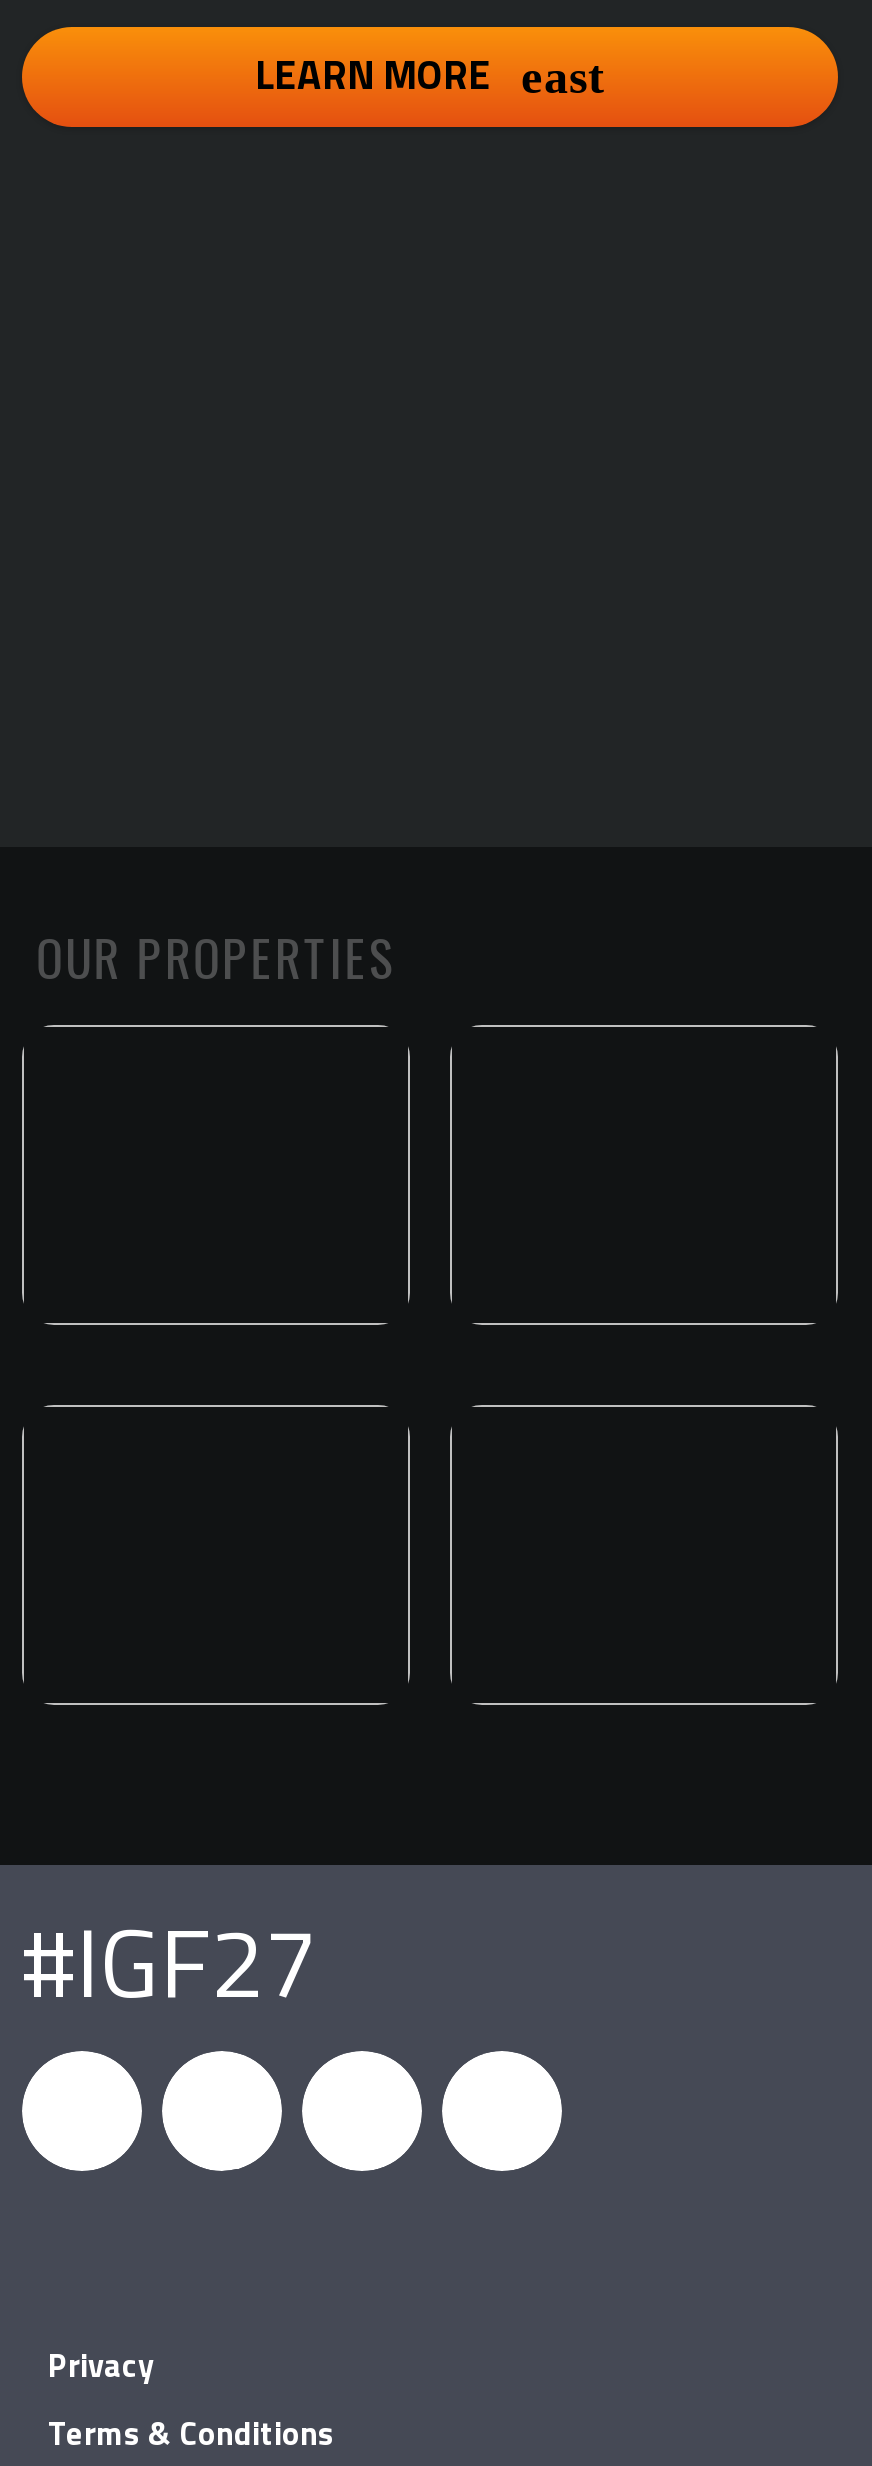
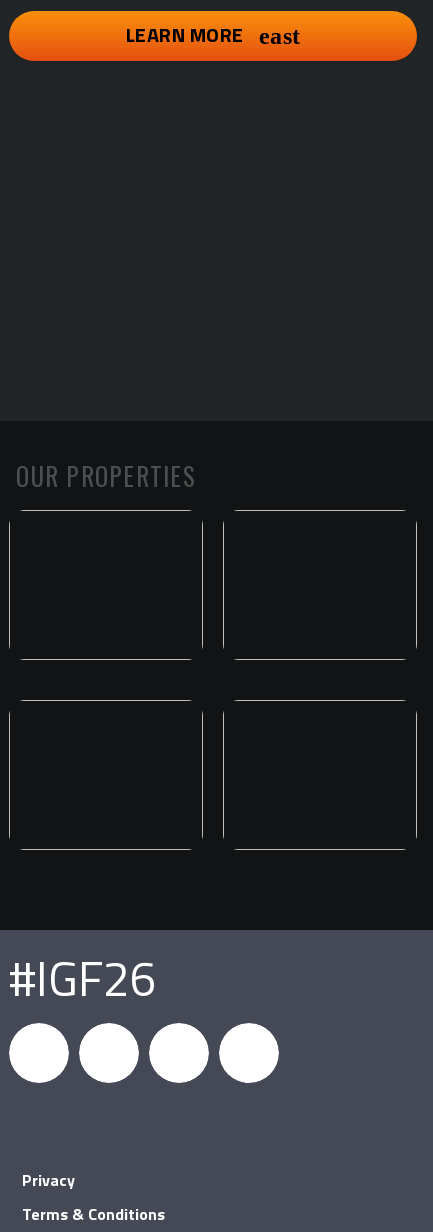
[22,1889,318,2035] #IGF27 -> [9,942,157,1015] #IGF26

